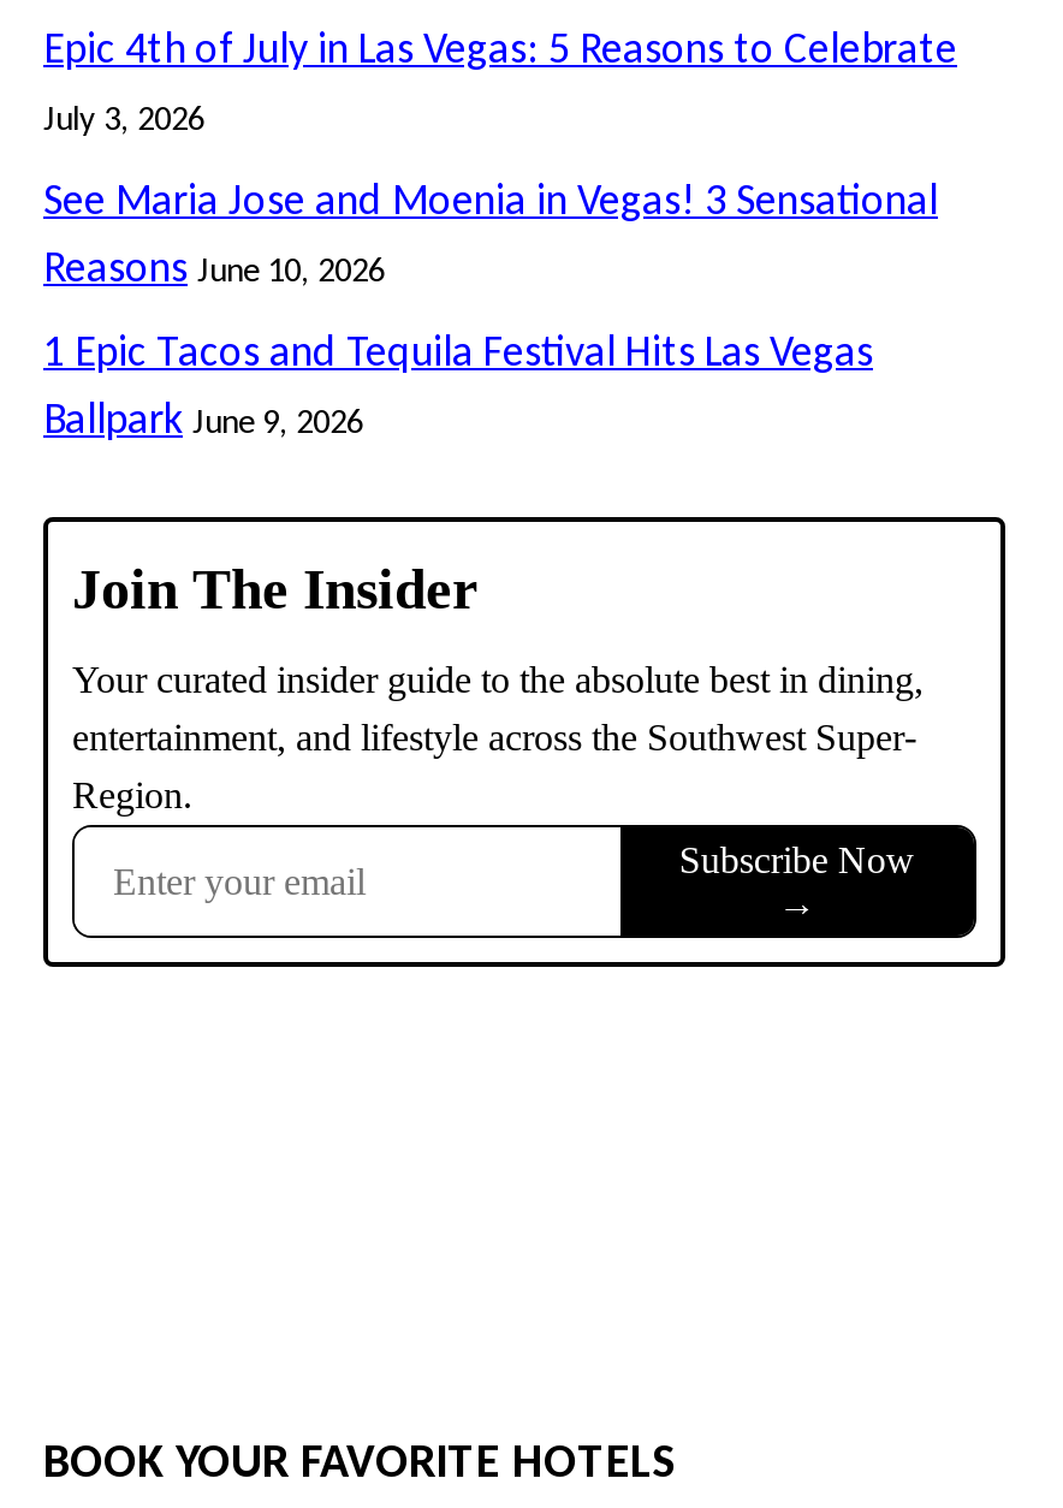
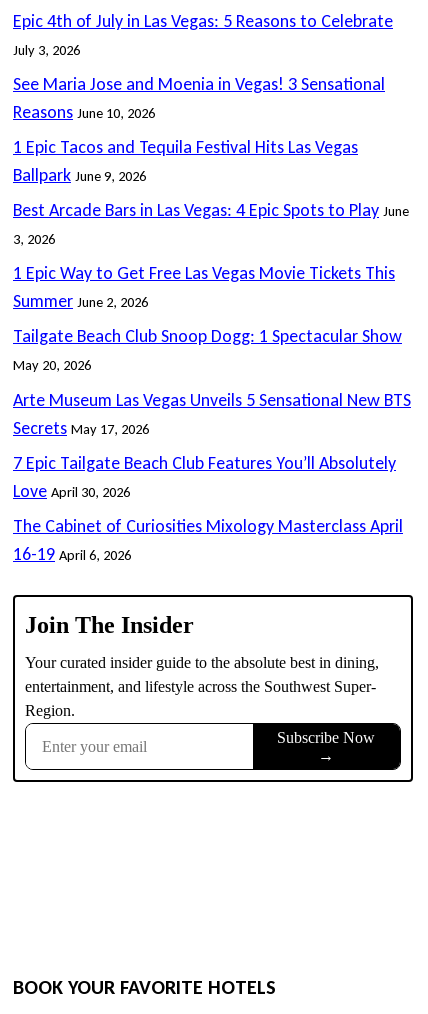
none -> [13,199,411,565] Best Arcade Bars in Las Vegas: 4 Epic Spots to Play June | 3, 2026 | 1 Epic Way to Get Free Las Vegas Movie Tickets This | Summer June 2, 2026 | Tailgate Beach Club Snoop Dogg: 1 Spectacular Show | May 20, 2026 | Arte Museum Las Vegas Unveils 5 Sensational New BTS | Secrets May 17, 2026 | 7 Epic Tailgate Beach Club Features You’ll Absolutely | Love April 30, 2026 | The Cabinet of Curiosities Mixology Masterclass April | 16-19 April 6, 2026

